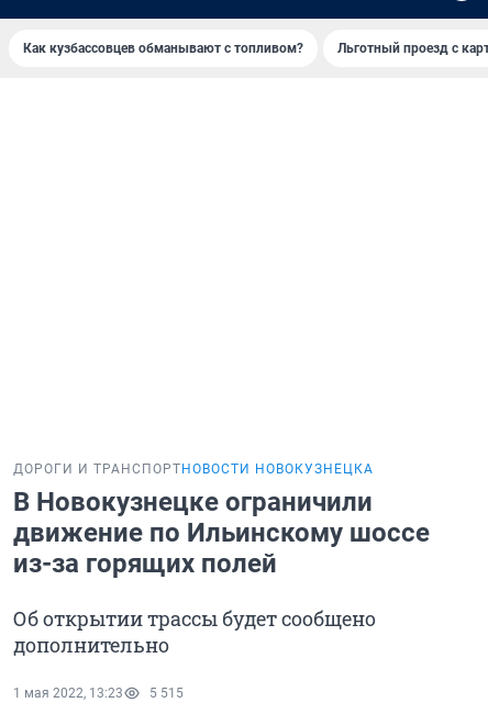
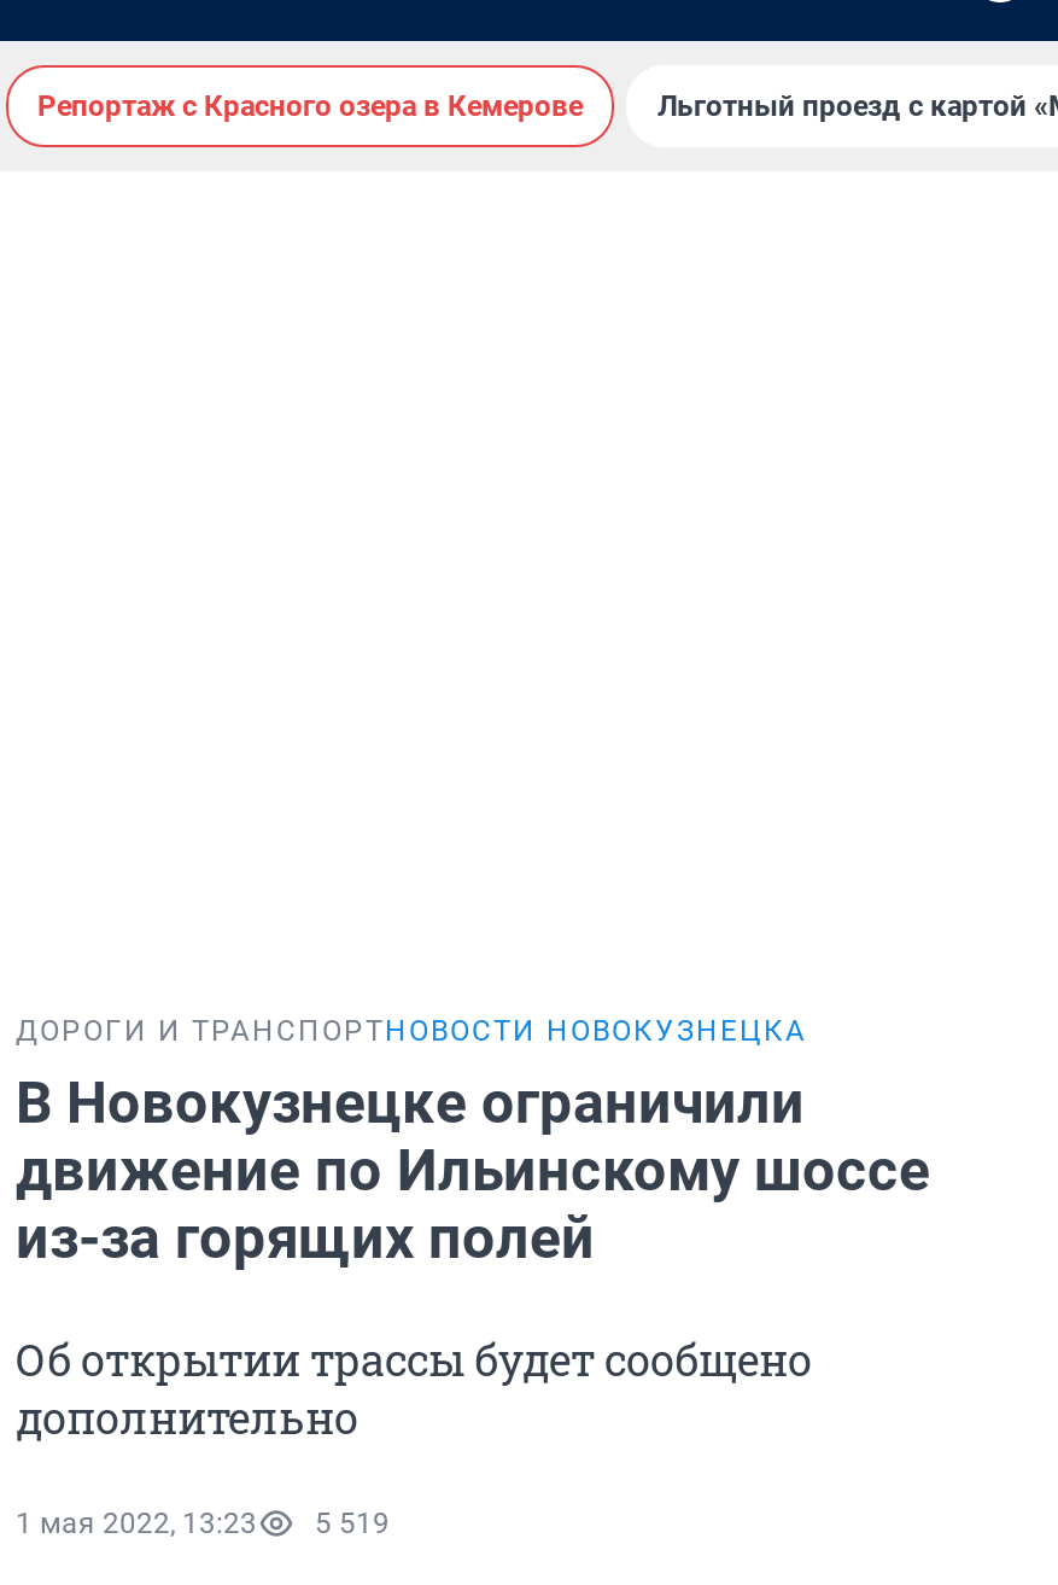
[23,41,303,56] Как кузбассовцев обманывают с топливом? -> [37,89,583,123] Репортаж с Красного озера в Кемерове
[13,686,184,701] 1 мая 2022, 13:23 5 515 -> [16,1507,390,1541] 1 мая 2022, 13:23 5 519

